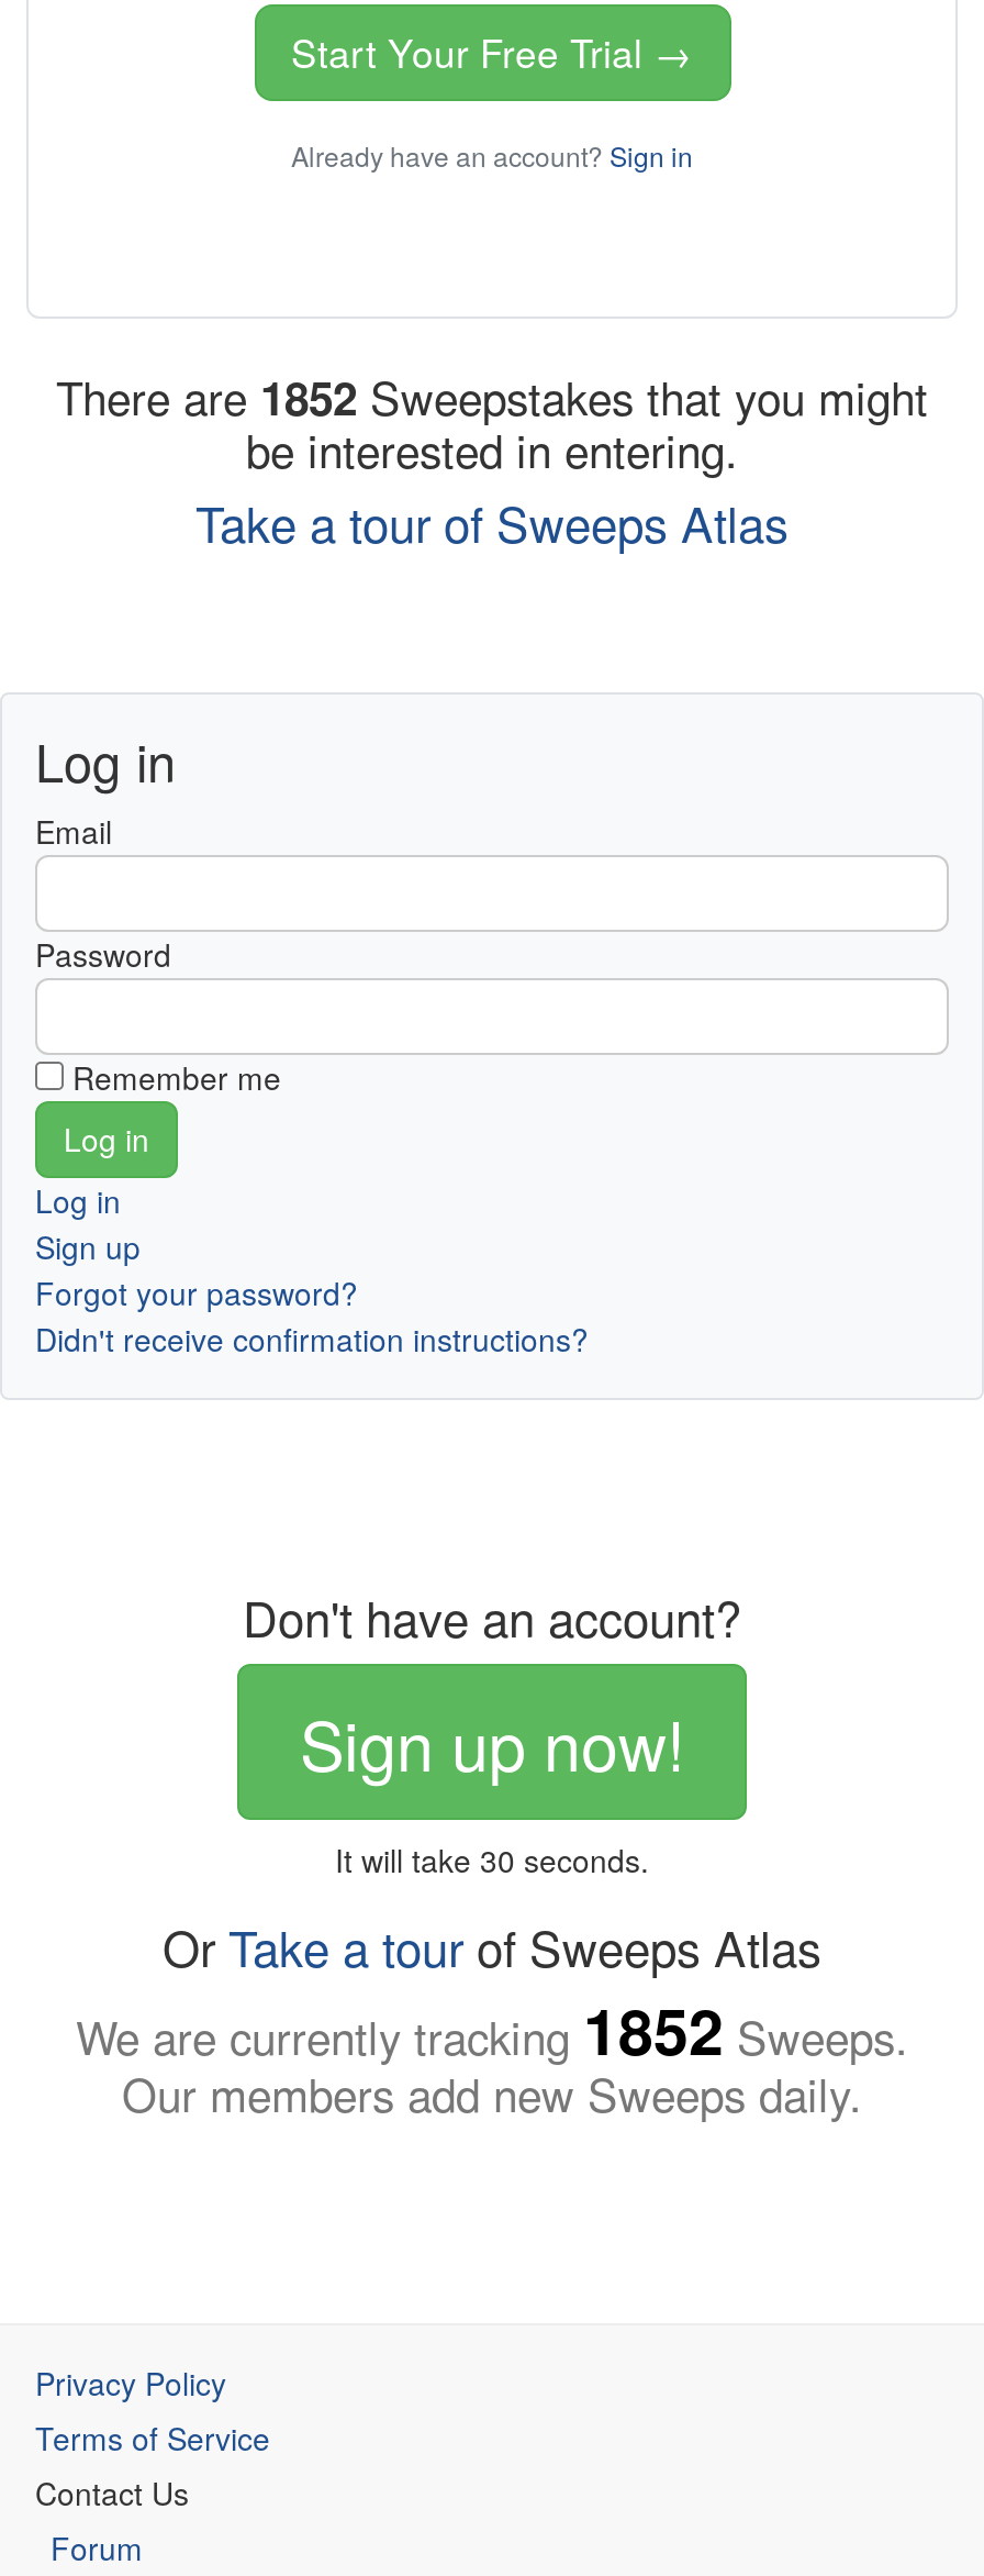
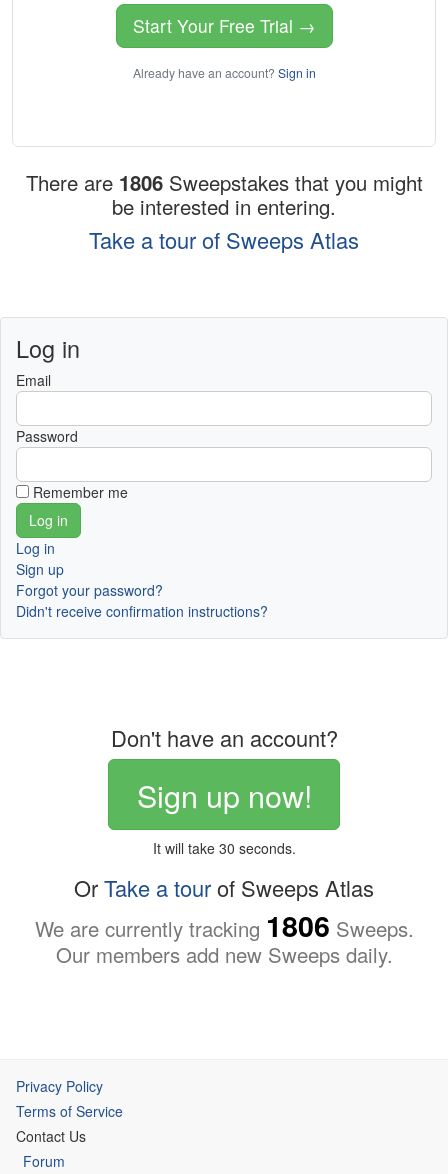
[56,366,928,429] There are 1852 Sweepstakes that you might -> [25,168,422,197] There are 1806 Sweepstakes that you might
[76,1984,908,2074] We are currently tracking 1852 Sweeps. -> [34,905,413,946] We are currently tracking 1806 Sweeps.

